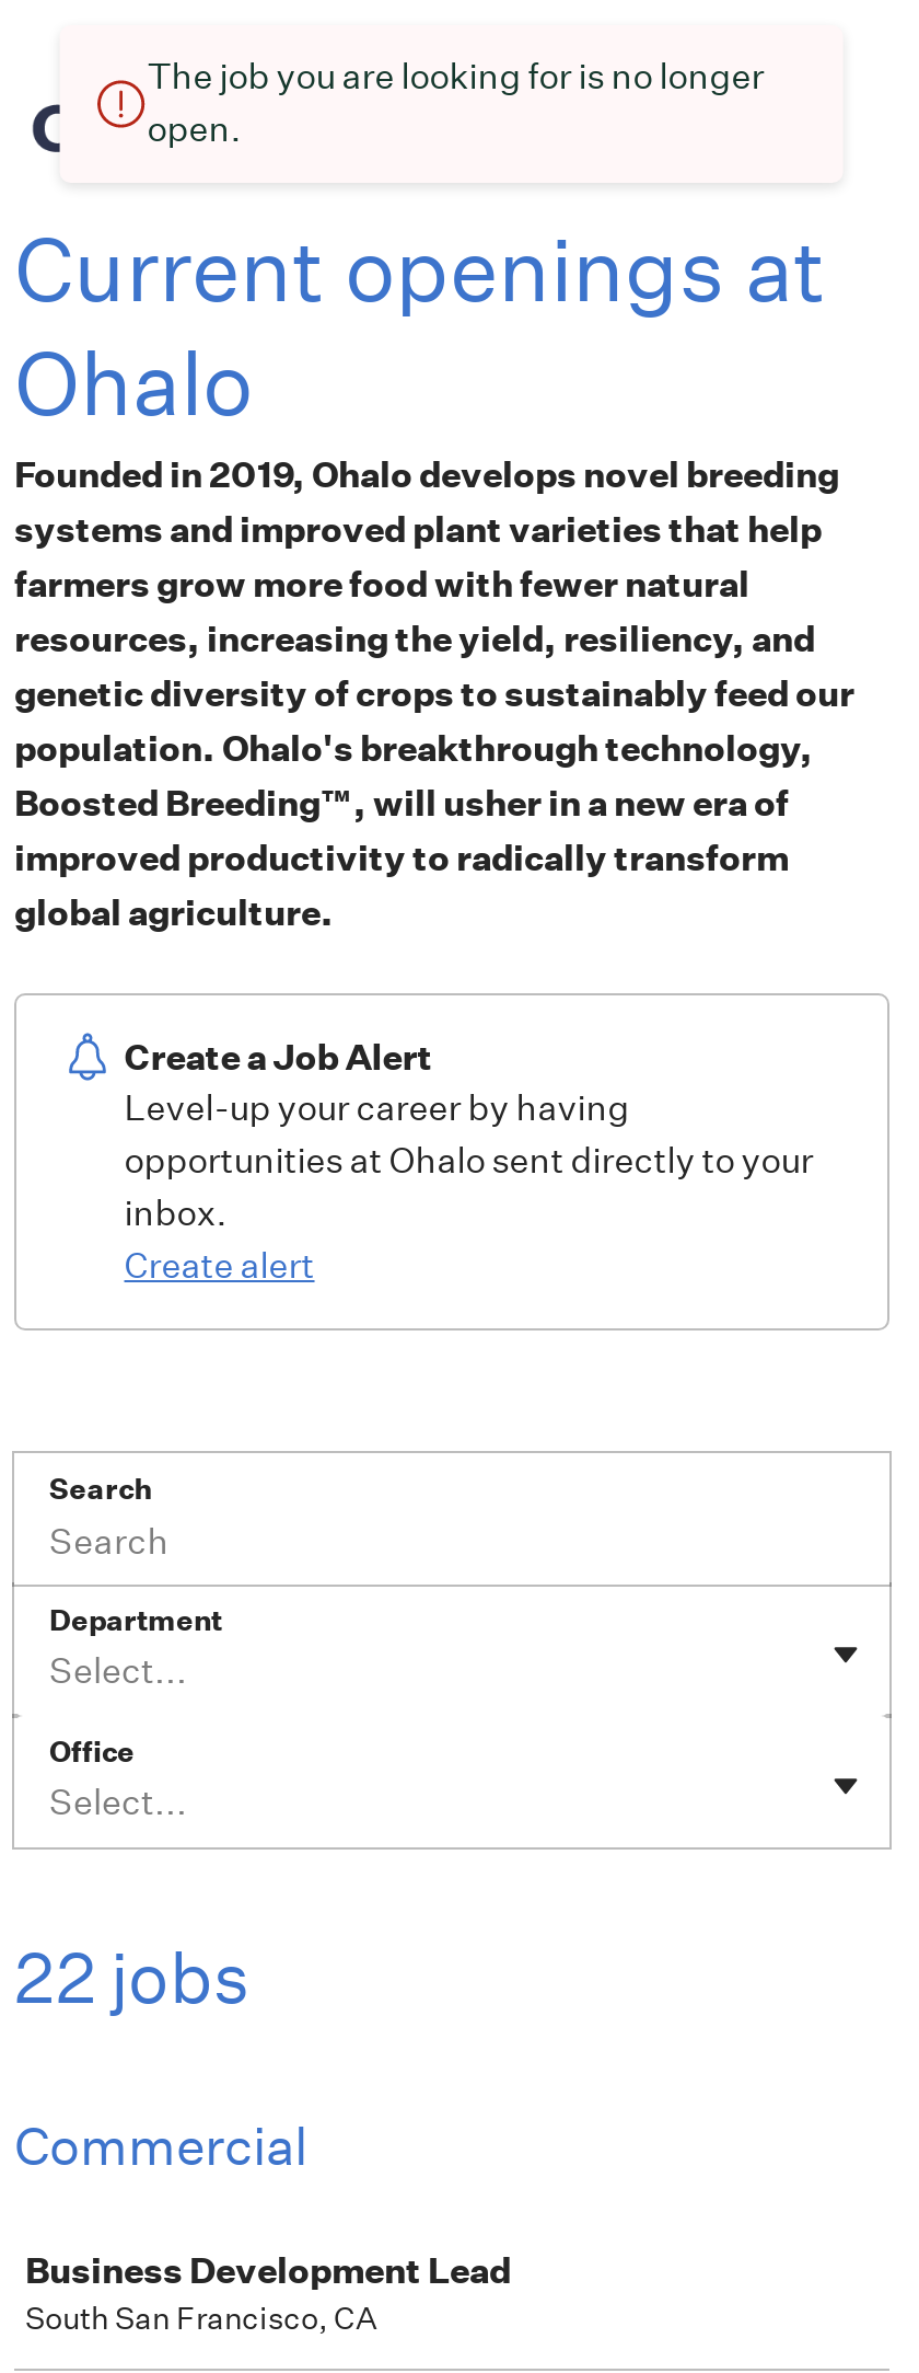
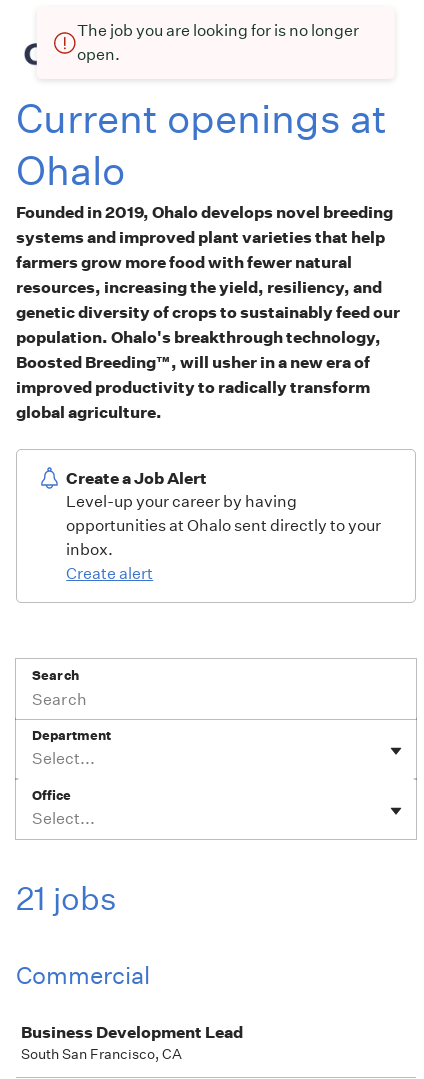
[14,1935,251,2020] 22 jobs -> [16,879,117,918] 21 jobs

